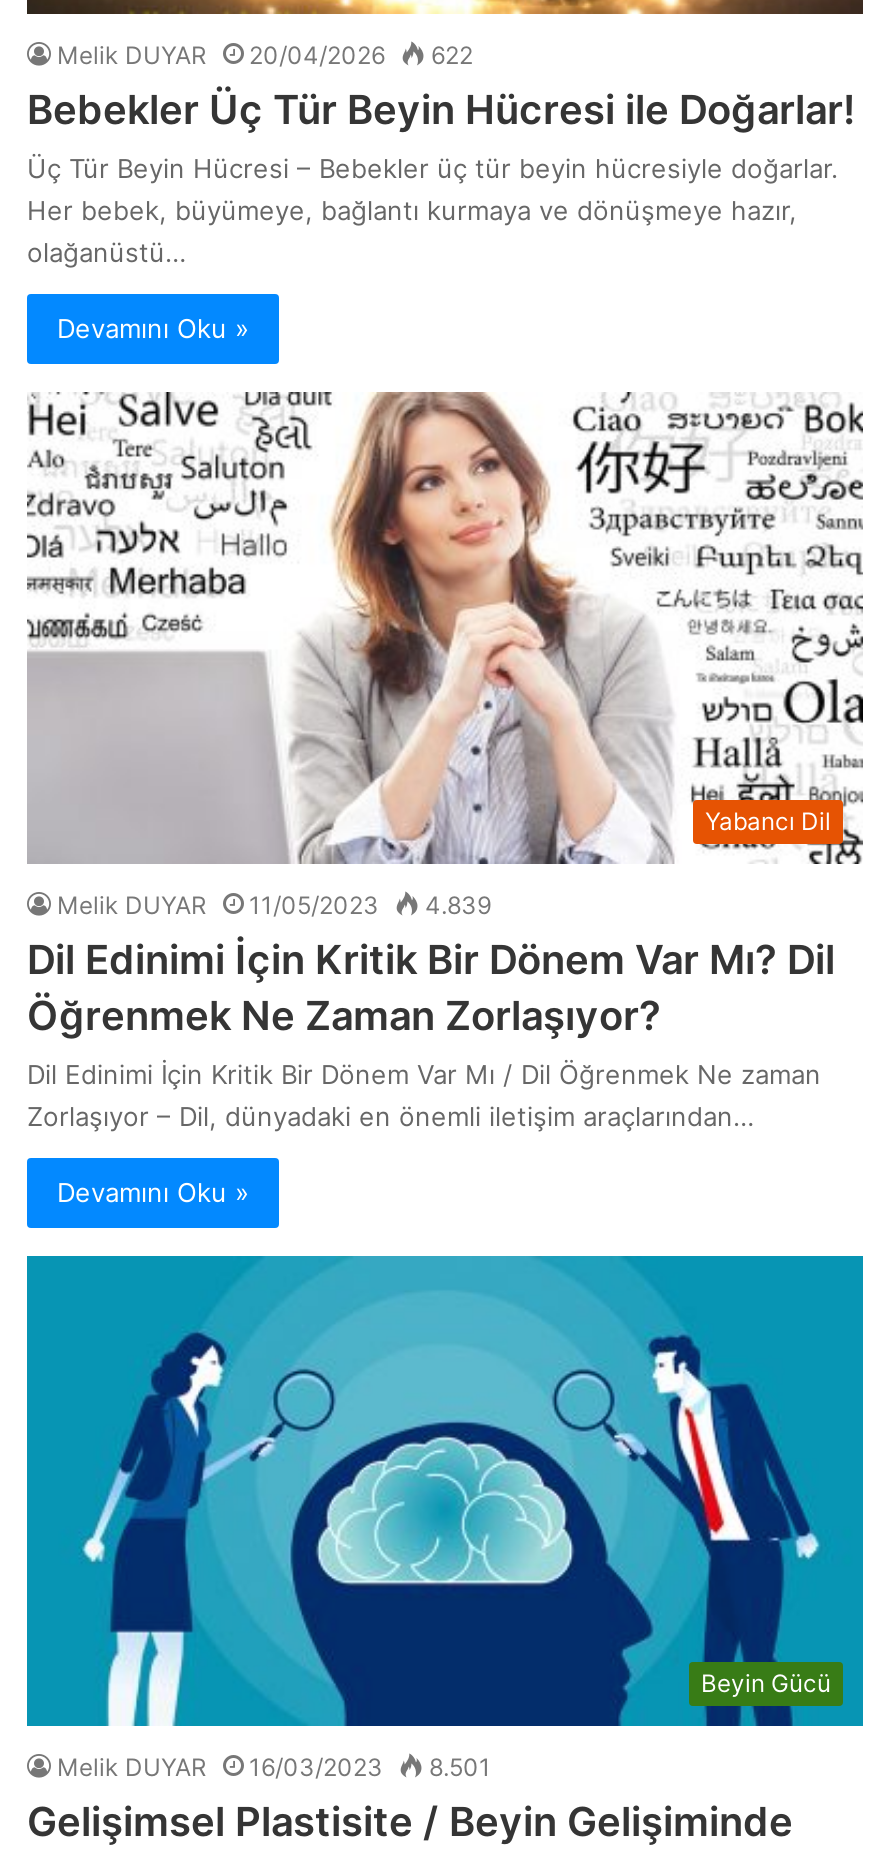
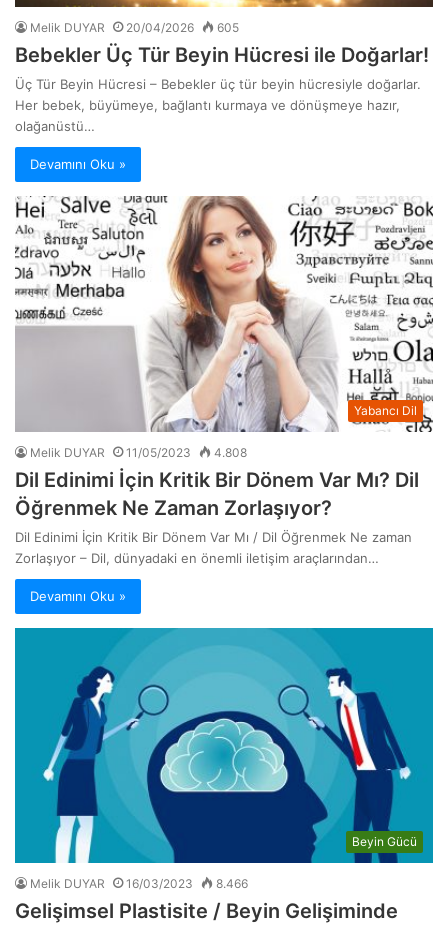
[57,40,473,70] Melik DUYAR 20/04/2026 622 -> [30,20,239,35] Melik DUYAR 20/04/2026 605
[57,889,491,919] Melik DUYAR 11/05/2023 4.839 -> [30,445,247,460] Melik DUYAR 11/05/2023 4.808
[57,1753,491,1783] Melik DUYAR 16/03/2023 8.501 -> [30,876,248,891] Melik DUYAR 16/03/2023 8.466

